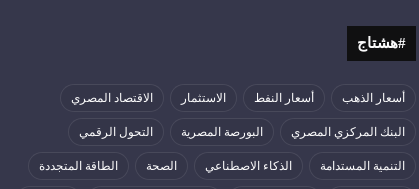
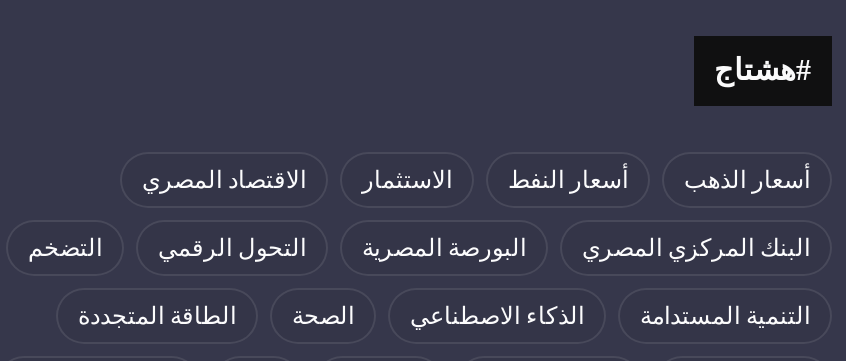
none -> [28,233,102,261] التضخم

